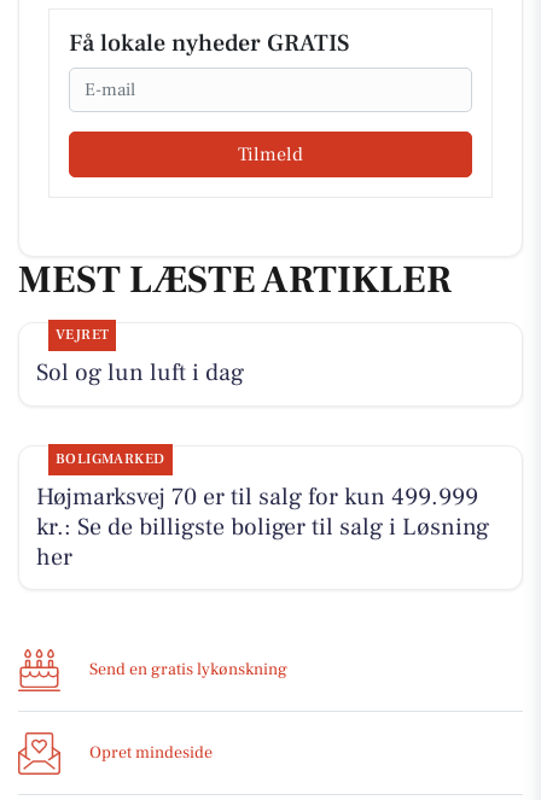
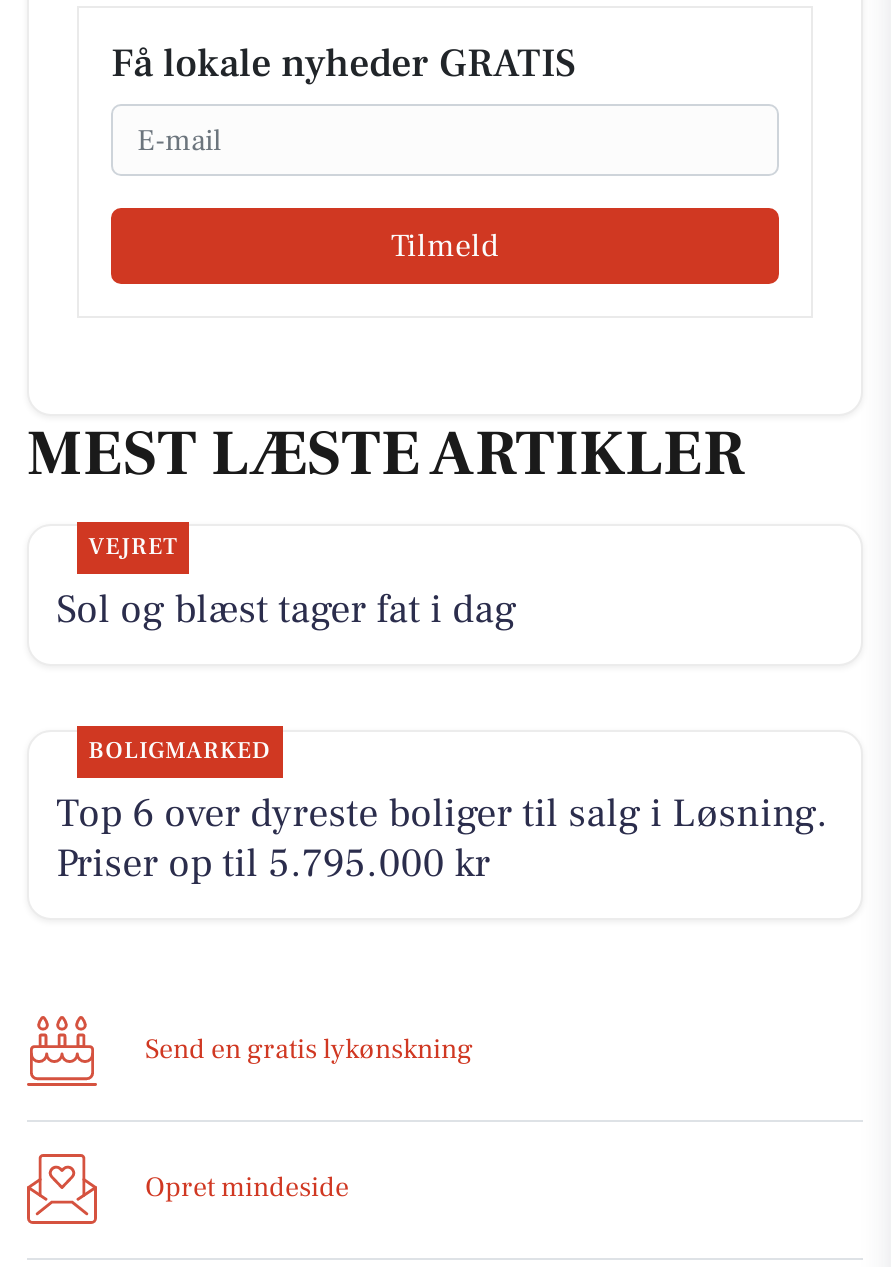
[36,358,243,389] Sol og lun luft i dag -> [56,584,516,636] Sol og blæst tager fat i dag
[36,481,489,573] Højmarksvej 70 er til salg for kun 499.999 | kr.: Se de billigste boliger til salg i Løsning | her -> [56,788,828,890] Top 6 over dyreste boliger til salg i Løsning. | Priser op til 5.795.000 kr

